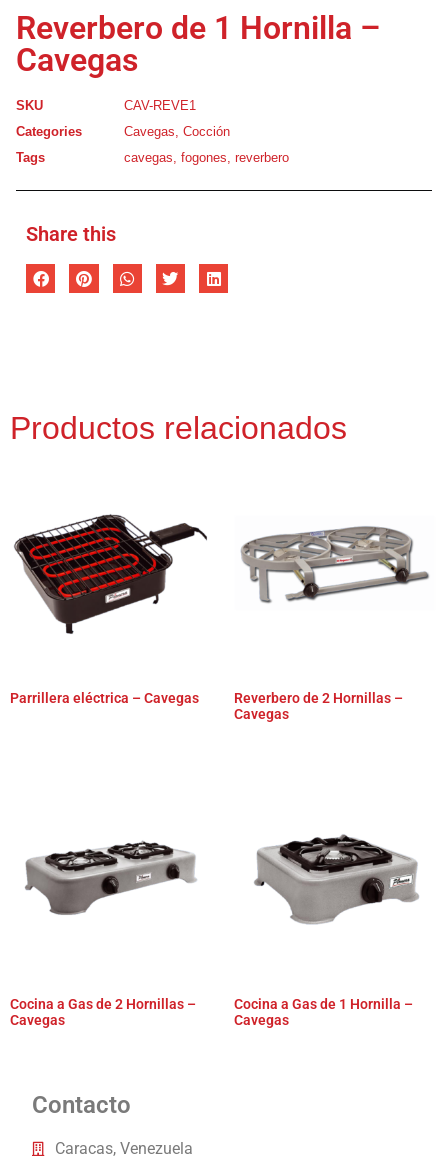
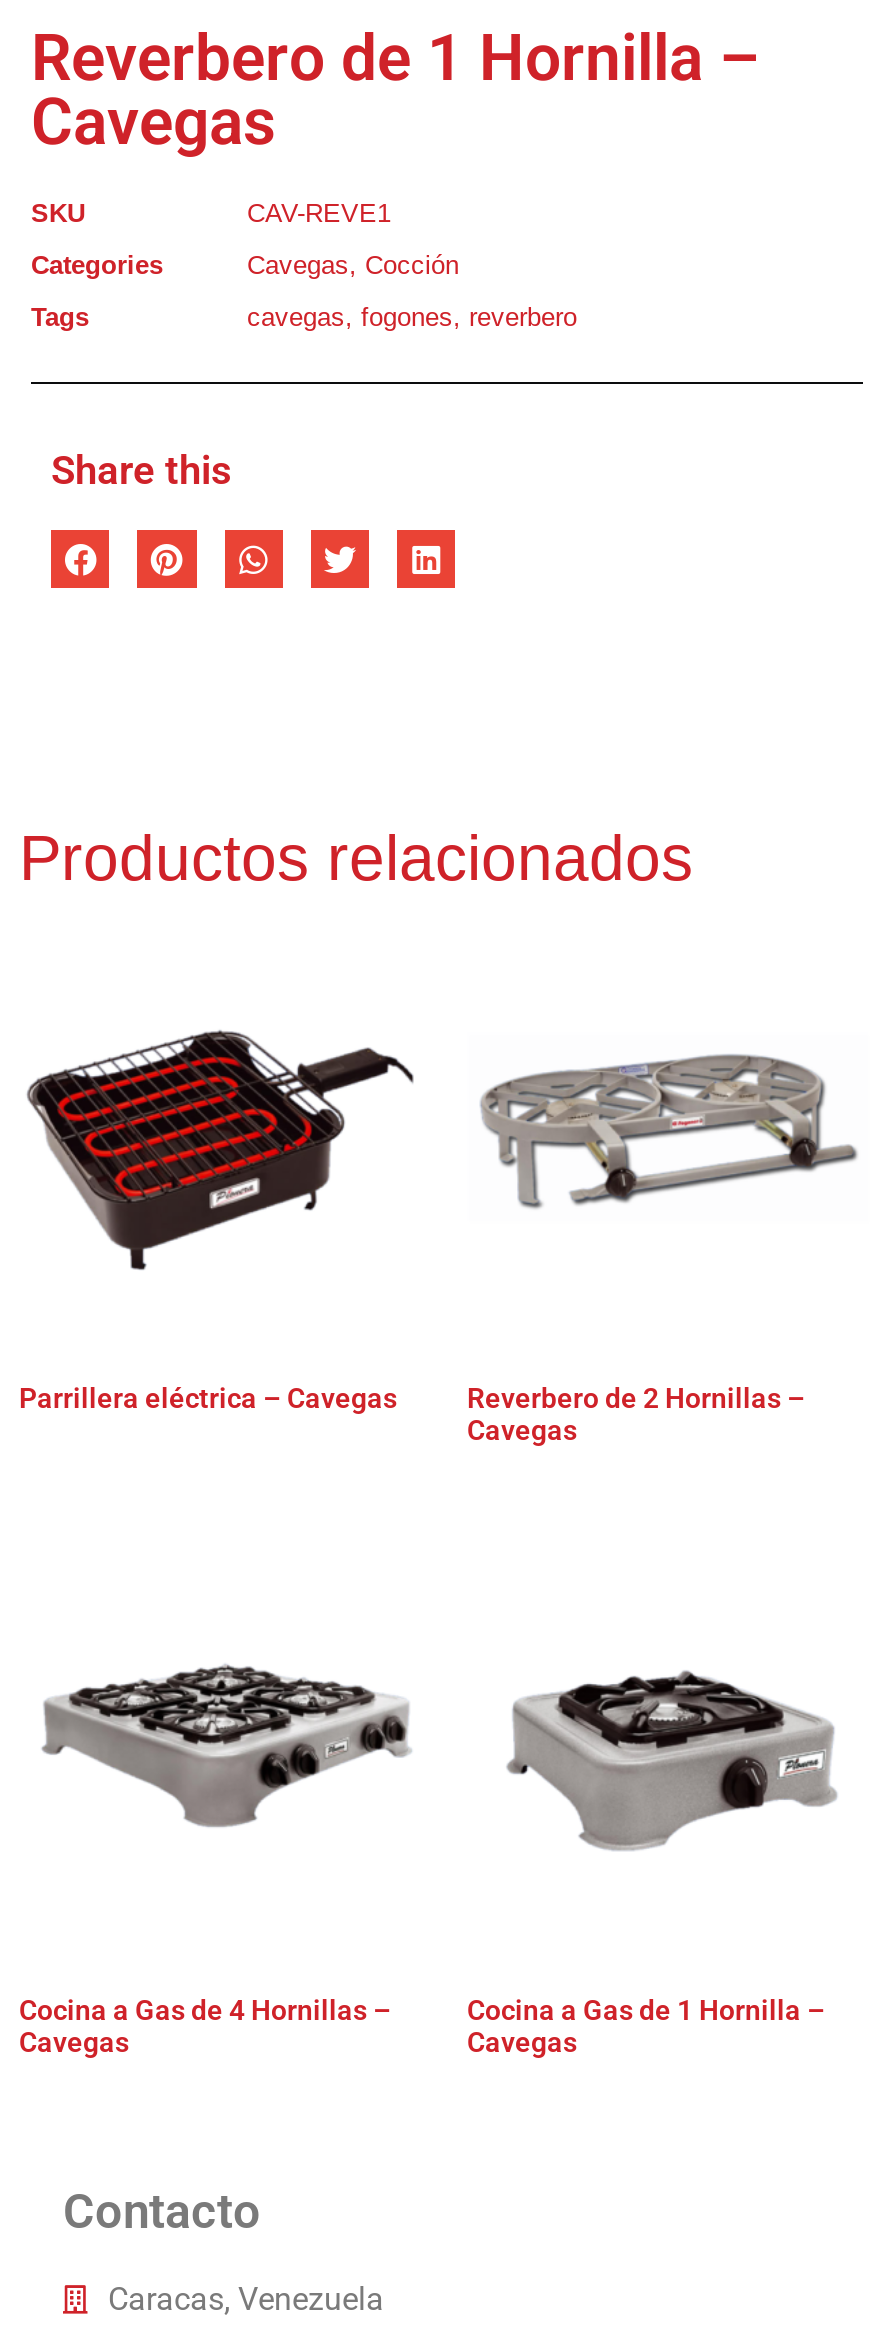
[22,832,205,916] [image] -> [41,1664,411,1832] [image]
[10,996,196,1012] Cocina a Gas de 2 Hornillas – -> [19,1994,391,2026] Cocina a Gas de 4 Hornillas –

